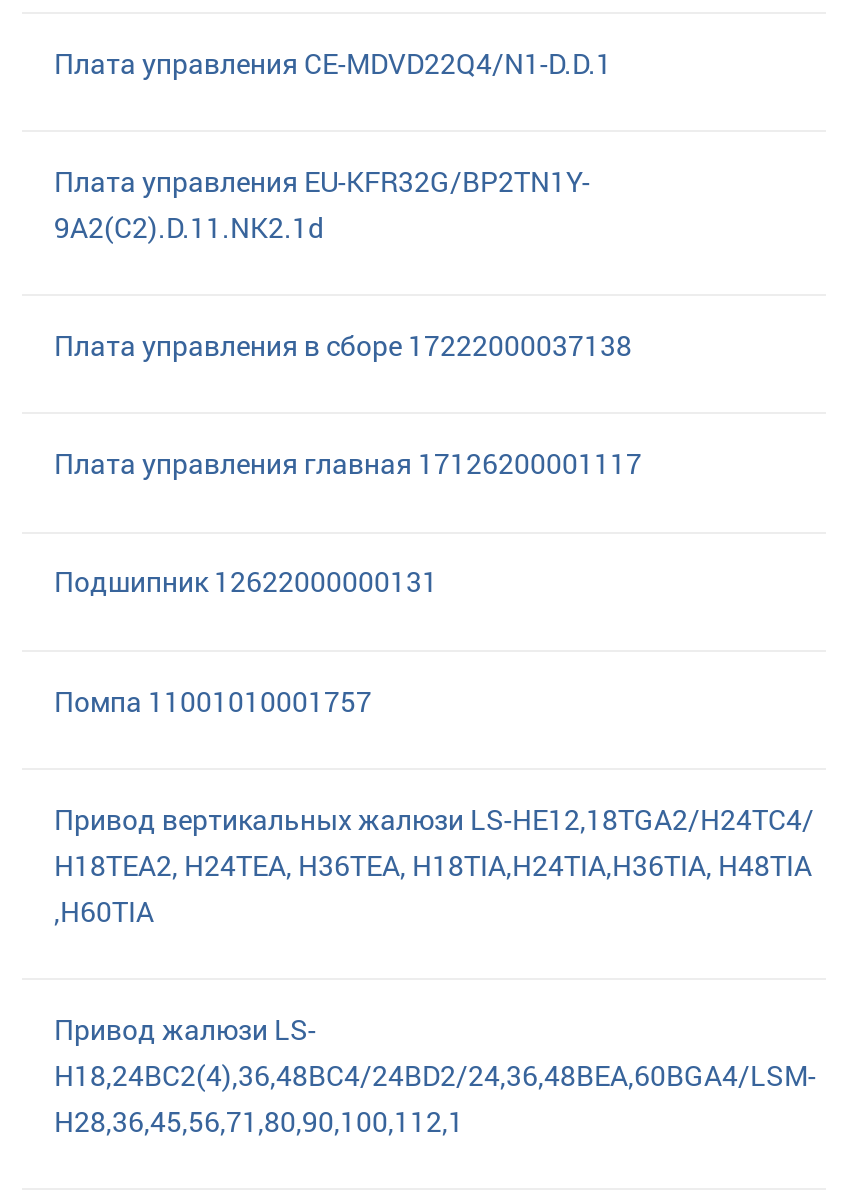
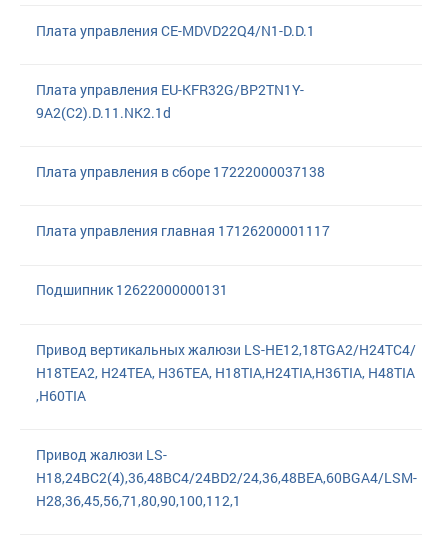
[54,681,372,719] Помпа 11001010001757 -> none

